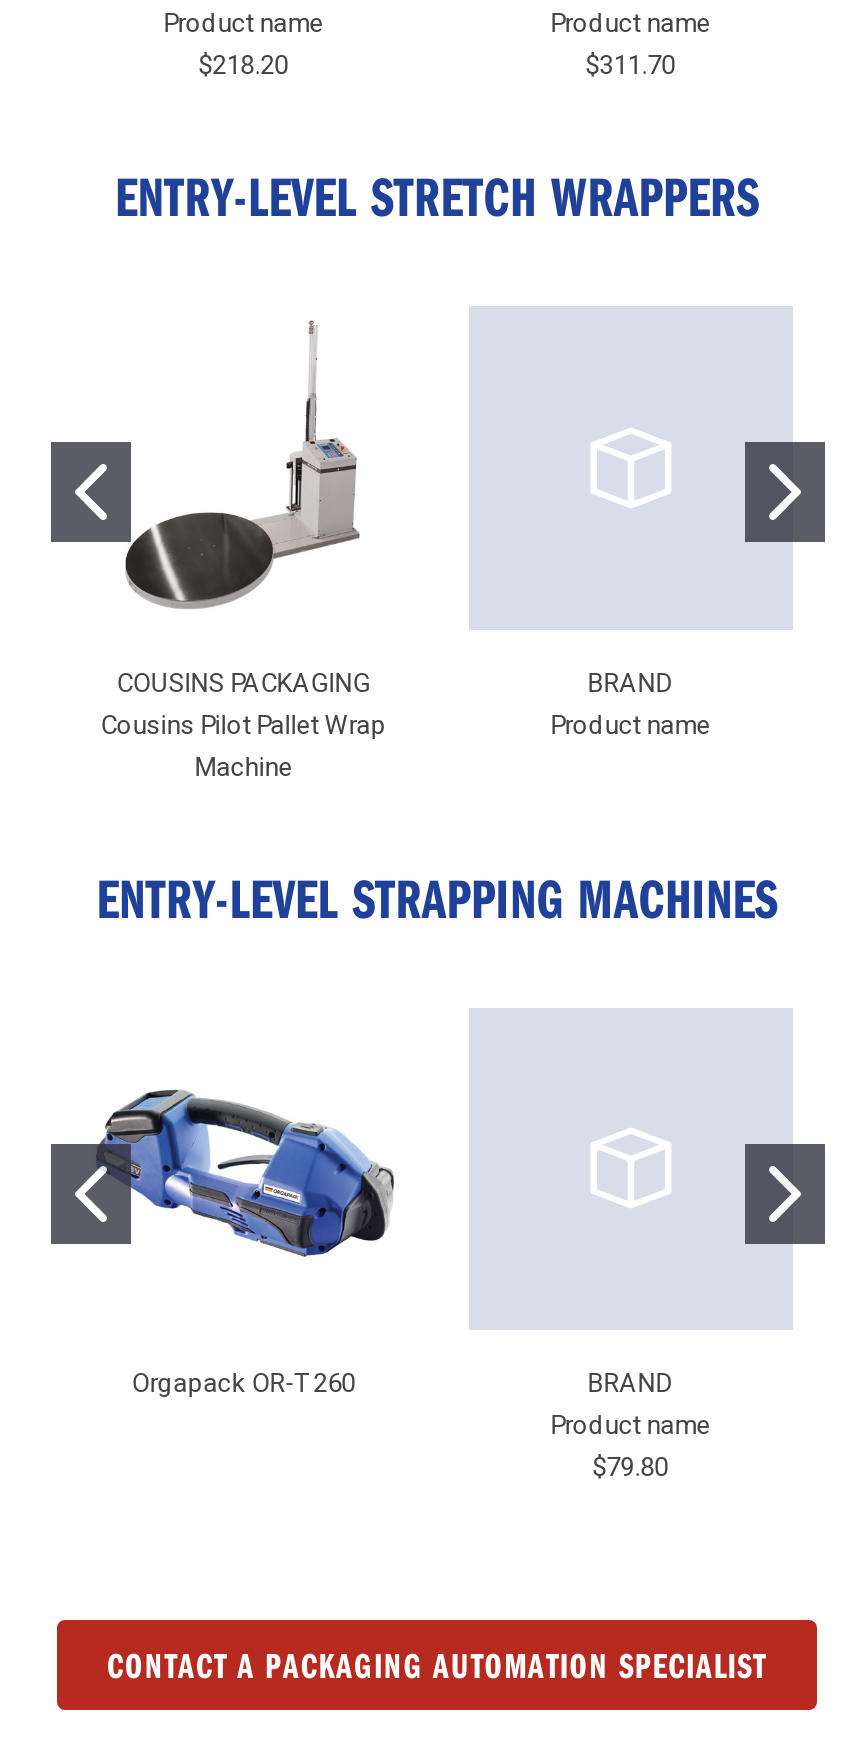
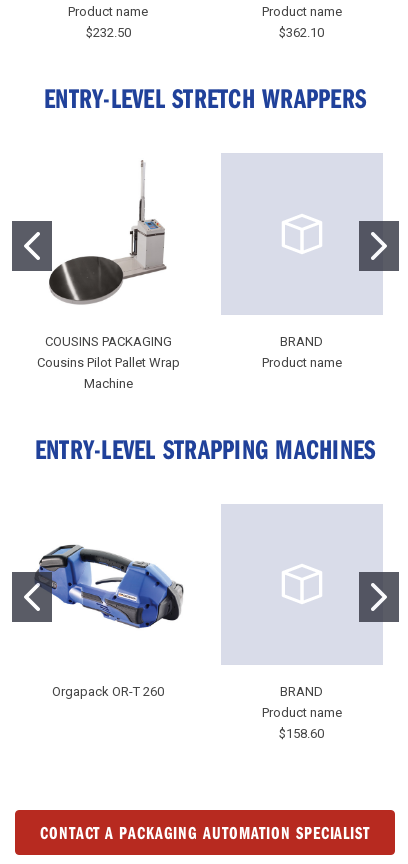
[199,50,289,80] $218.20 -> [86,25,131,40] $232.50
[585,50,675,80] $311.70 -> [279,25,324,40] $362.10
[593,1452,669,1482] $79.80 -> [279,726,324,741] $158.60

